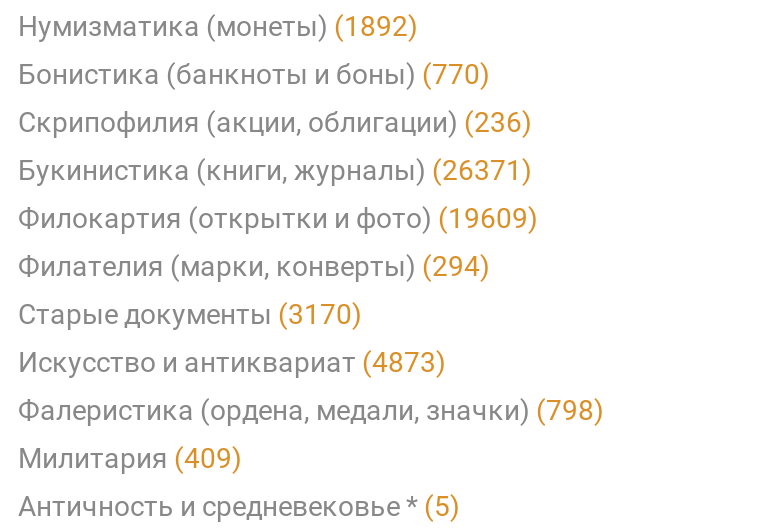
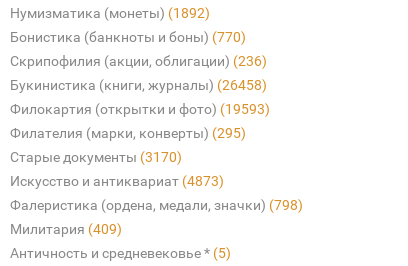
[18,154,532,186] Букинистика (книги, журналы) (26371) -> [10,77,267,93] Букинистика (книги, журналы) (26458)
[18,202,538,234] Филокартия (открытки и фото) (19609) -> [10,101,270,117] Филокартия (открытки и фото) (19593)
[18,250,490,282] Филателия (марки, конверты) (294) -> [10,125,246,141] Филателия (марки, конверты) (295)

